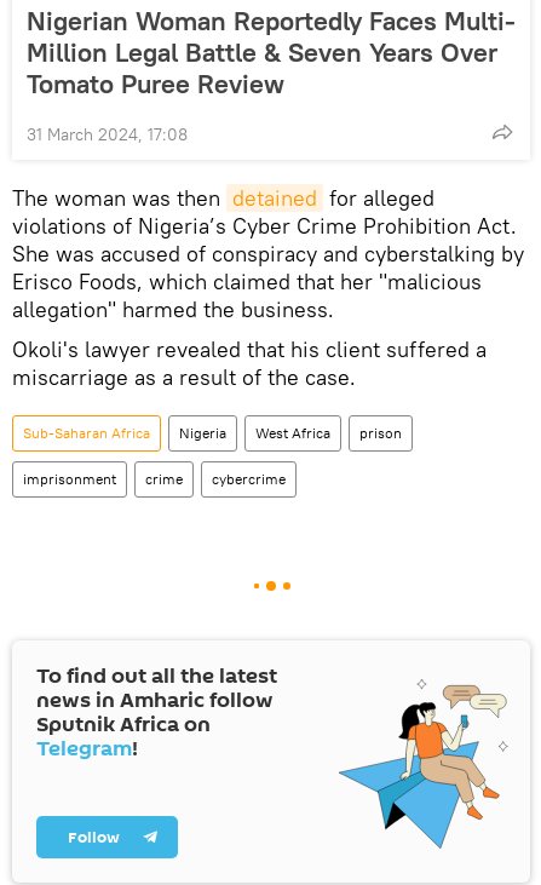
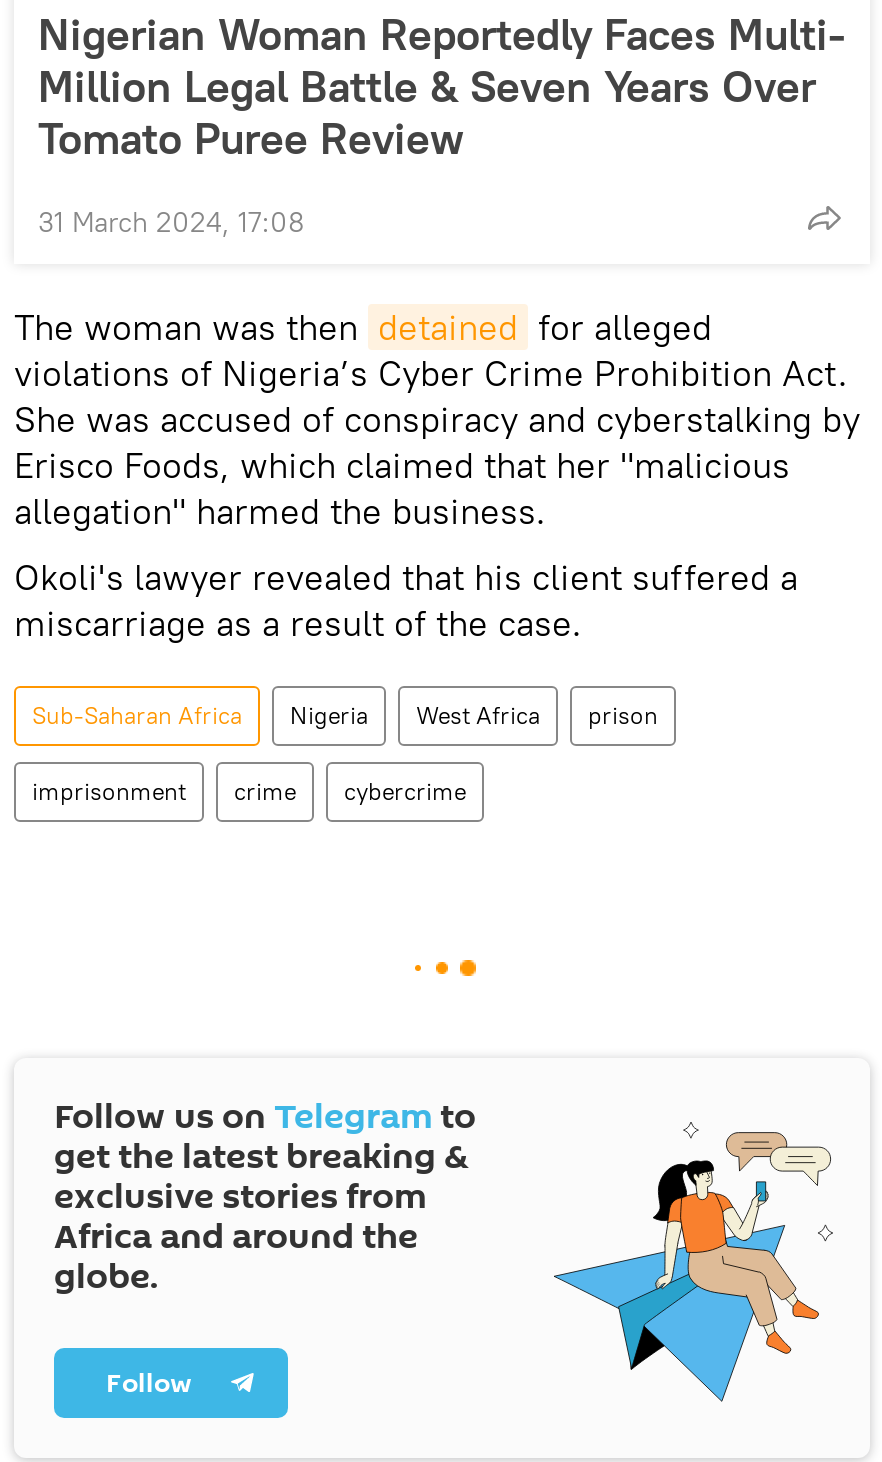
[36,661,277,764] To find out all the latest | news in Amharic follow | Sputnik Africa on | Telegram! -> [54,1092,476,1302] Follow us on Telegram to | get the latest breaking & | exclusive stories from | Africa and around the | globe.

